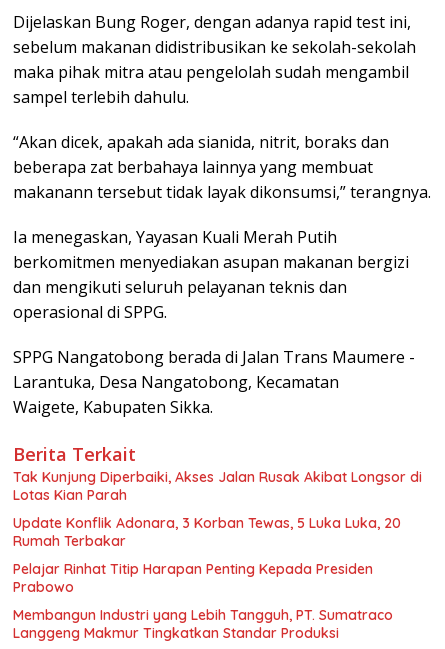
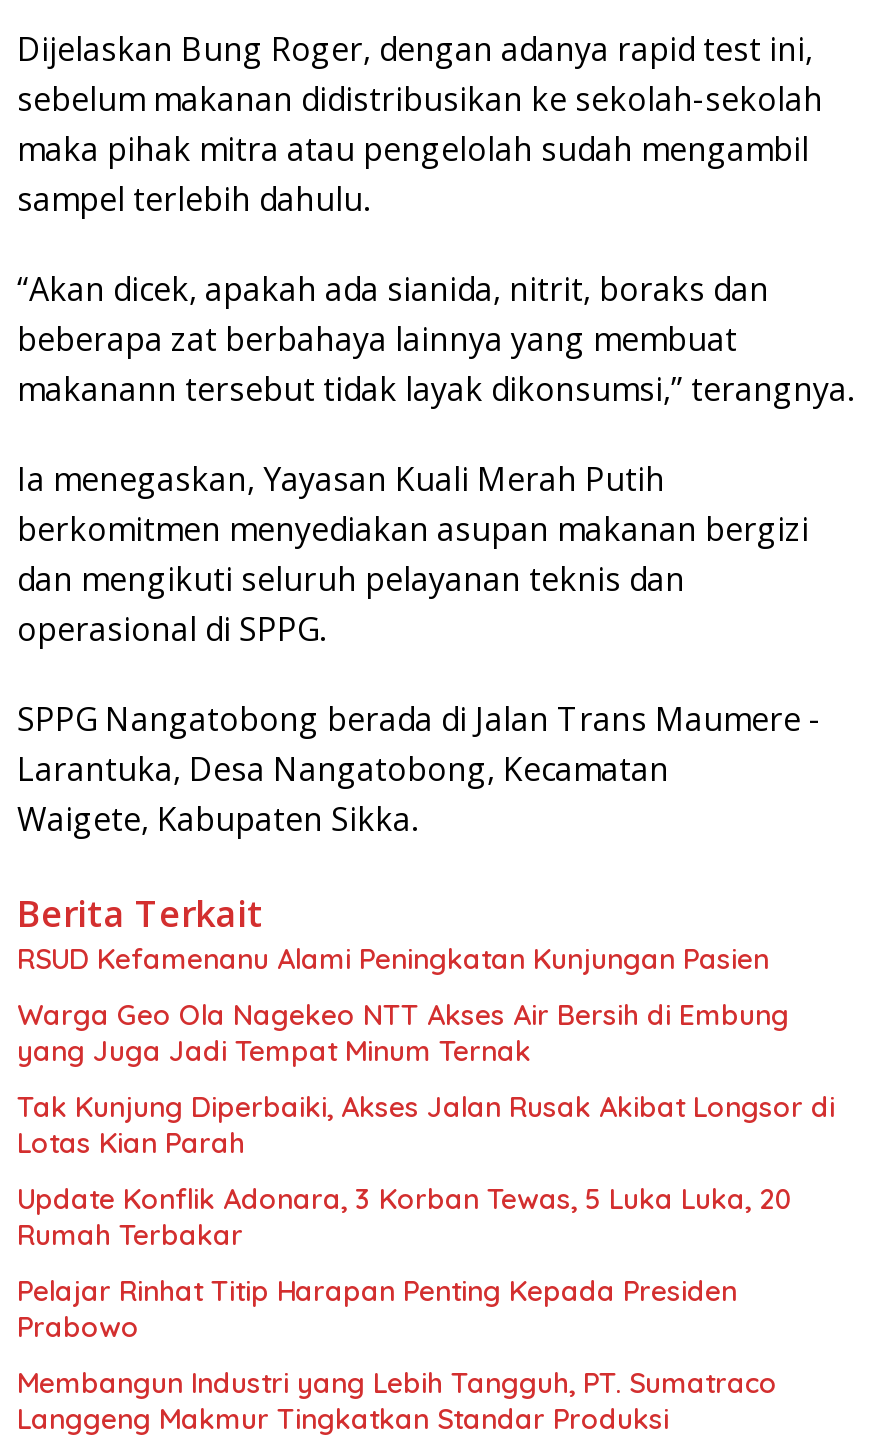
none -> [17,940,789,1068] RSUD Kefamenanu Alami Peningkatan Kunjungan Pasien | Warga Geo Ola Nagekeo NTT Akses Air Bersih di Embung | yang Juga Jadi Tempat Minum Ternak

